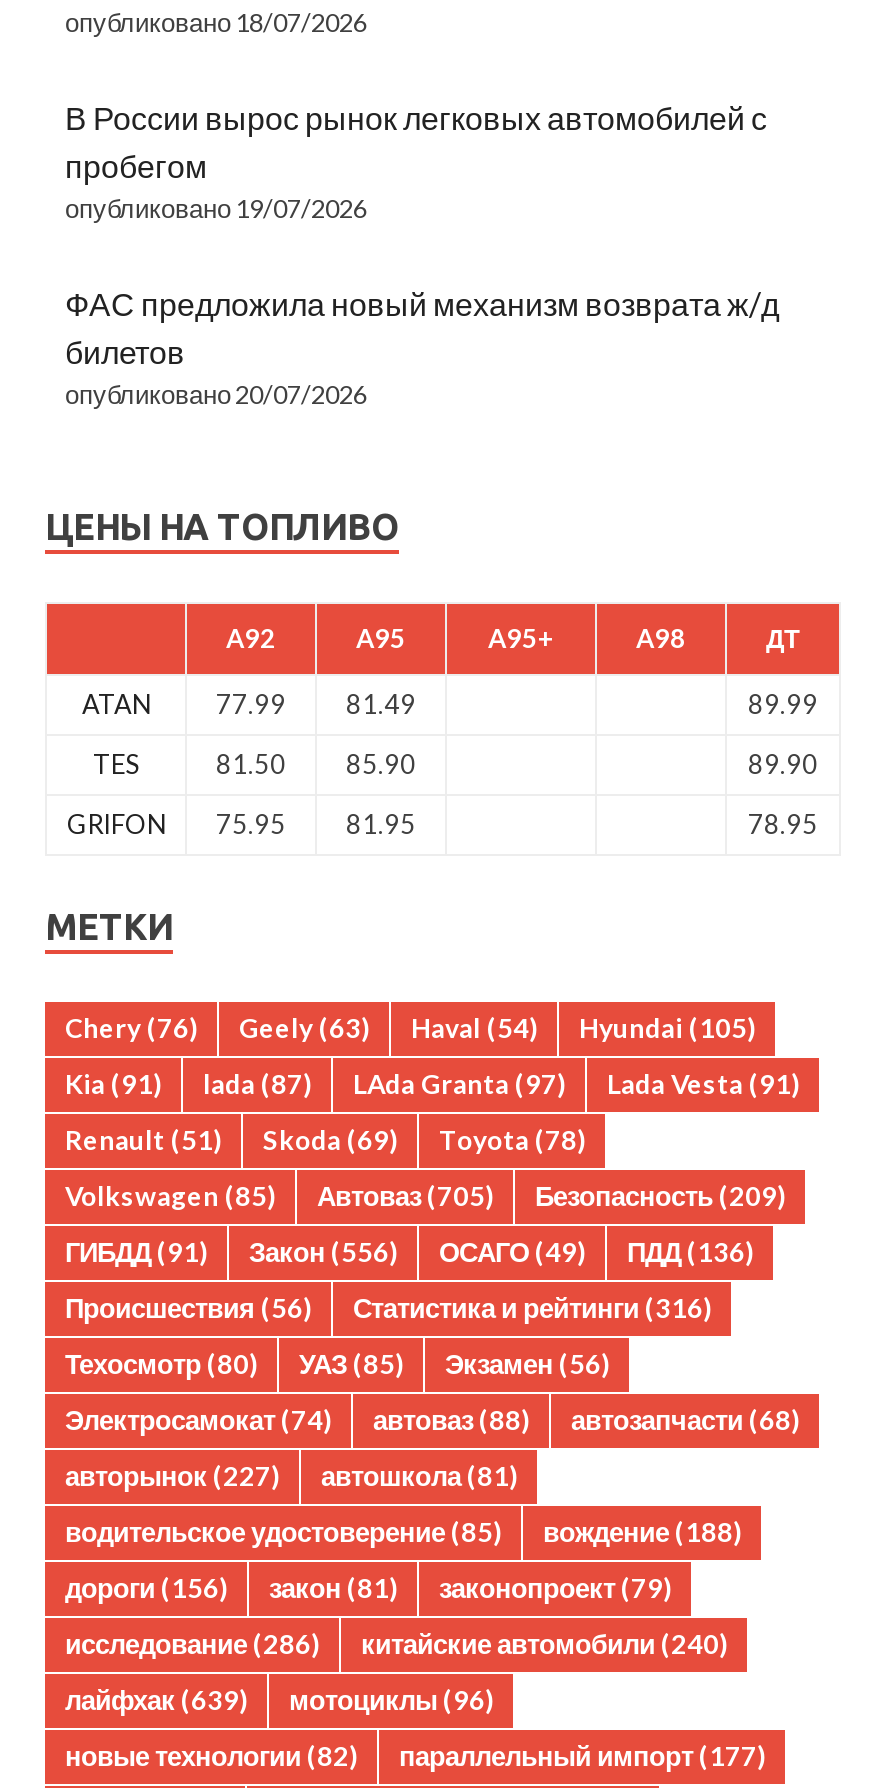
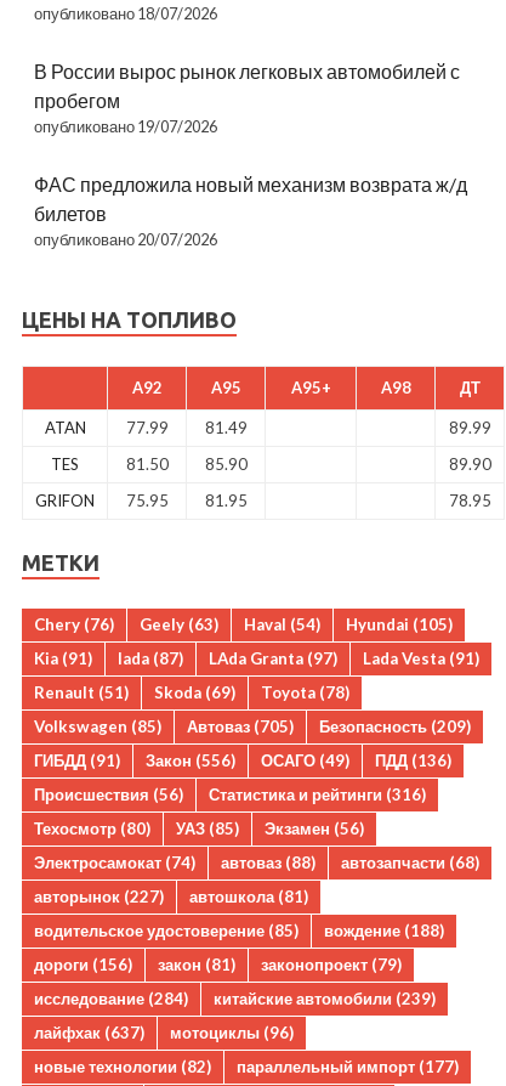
[65,1627,319,1659] исследование (286) -> [34,988,188,1008] исследование (284)
[361,1627,727,1659] китайские автомобили (240) -> [214,988,436,1008] китайские автомобили (239)
[65,1683,493,1715] лайфхак (639) мотоциклы (96) -> [34,1022,294,1042] лайфхак (637) мотоциклы (96)

